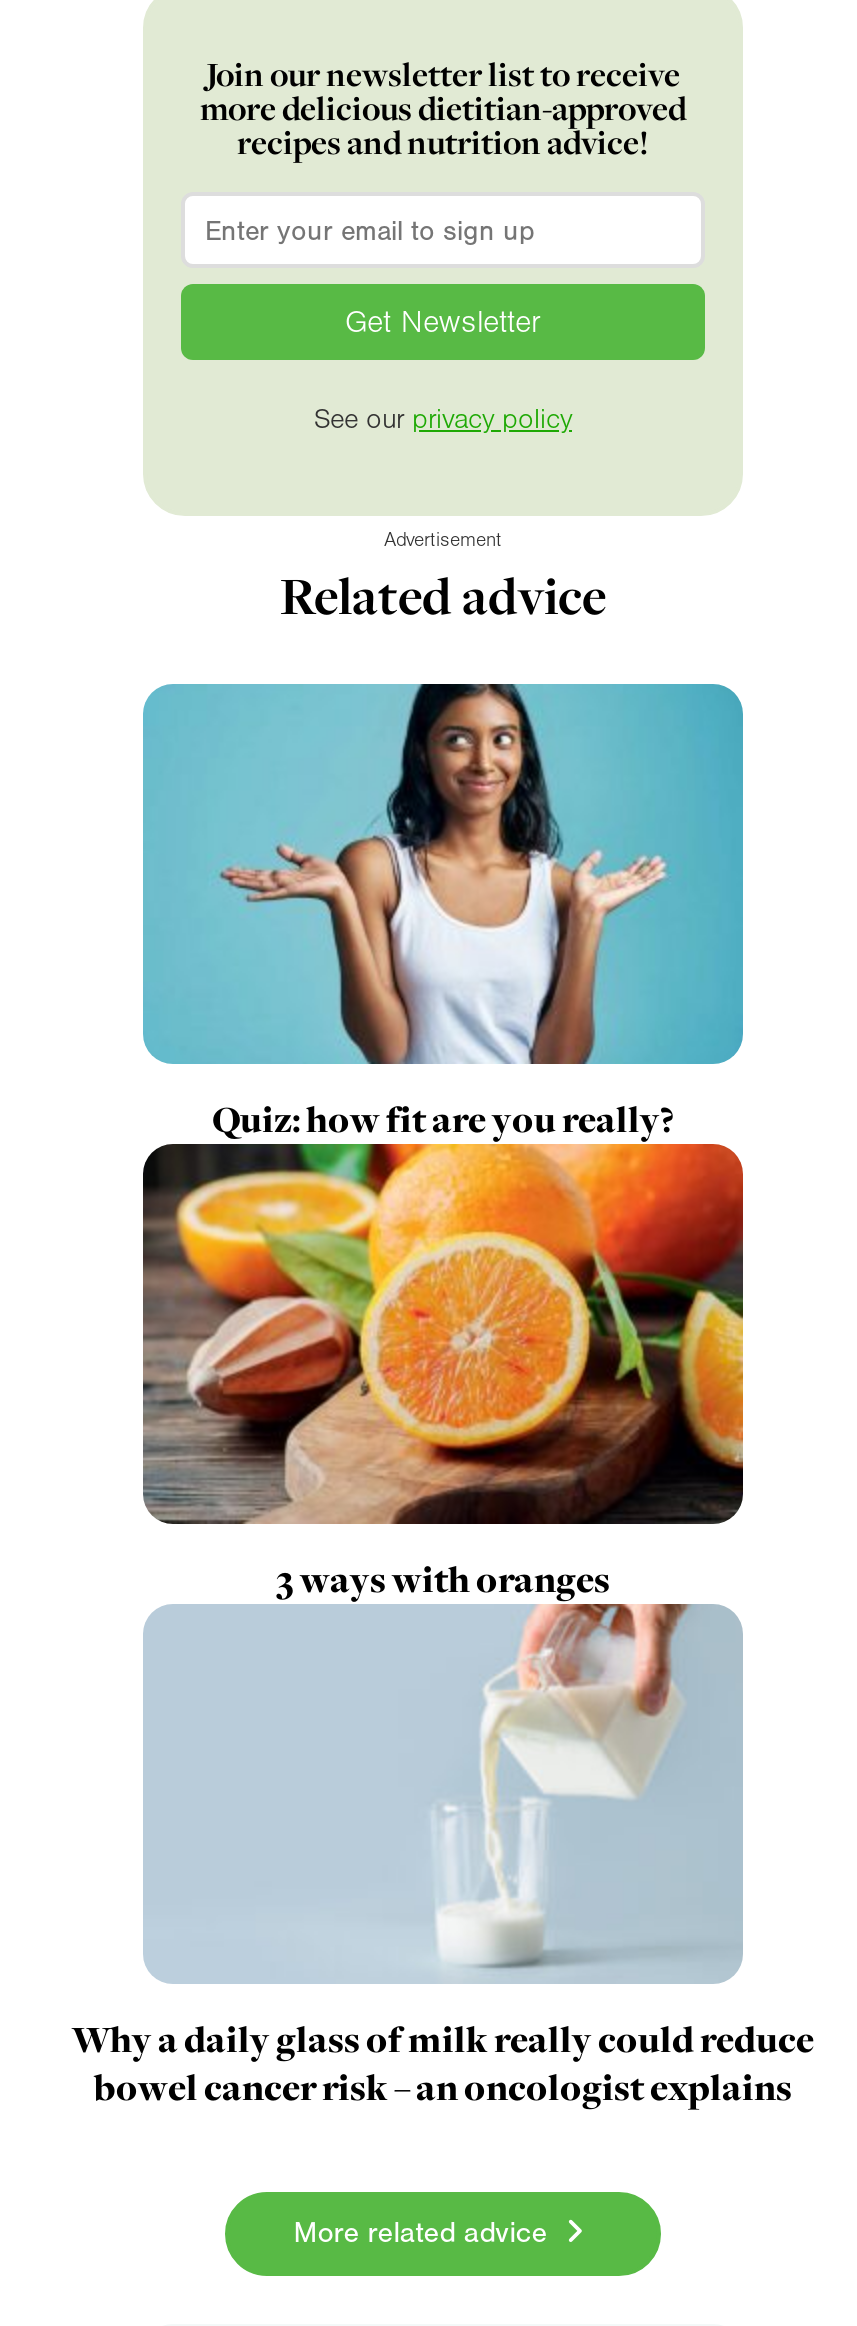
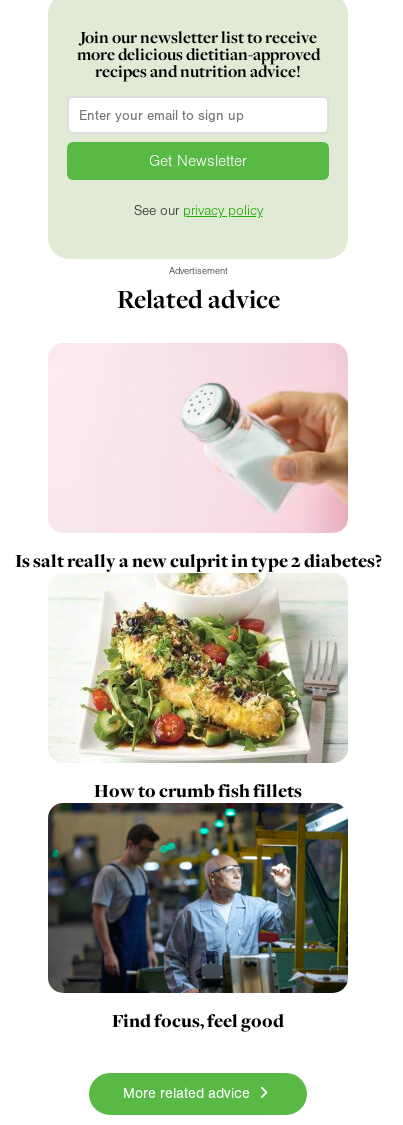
[141,682,745,1145] [image] | Quiz: how fit are you really? -> [14,342,381,572] [image] | Is salt really a new culprit in type 2 diabetes?
[141,1208,745,1605] [image] | 3 ways with oranges -> [48,580,348,802] [image] | How to crumb fish fillets
[72,1604,814,2113] [image] | Why a daily glass of milk really could reduce | bowel cancer risk – an oncologist explains -> [47,802,349,1032] [image] | Find focus, feel good

